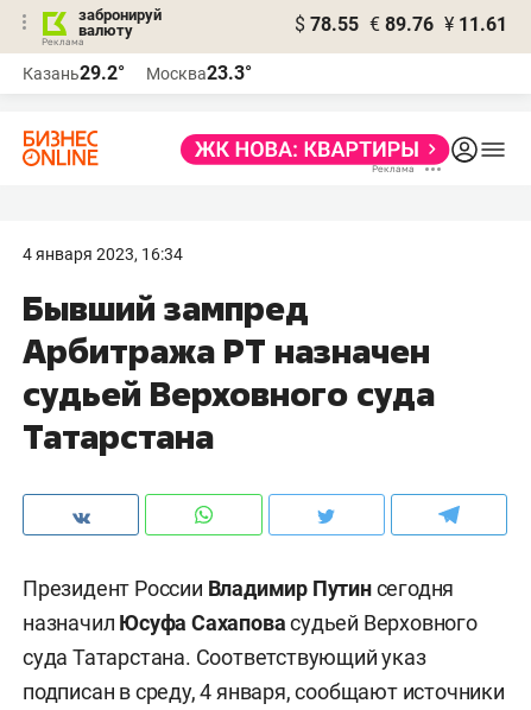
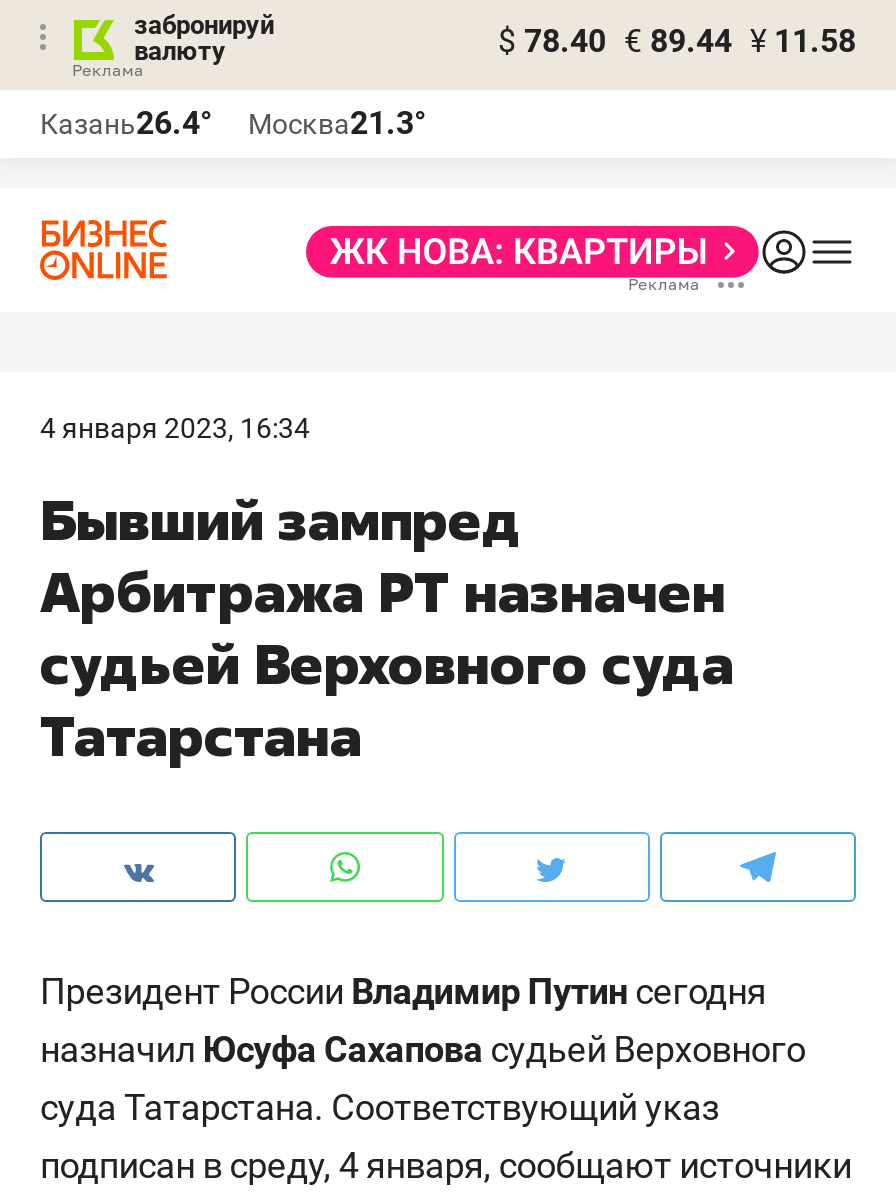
[295,13,507,36] $ 78.55 € 89.76 ¥ 11.61 -> [498,22,856,60] $ 78.40 € 89.44 ¥ 11.58
[23,62,125,84] Казань29.2° -> [40,104,212,142] Казань26.4°
[146,62,252,84] Москва23.3° -> [248,104,426,142] Москва21.3°

